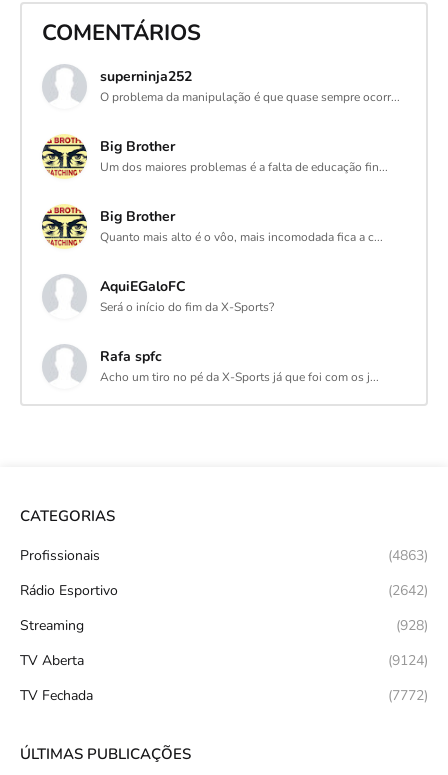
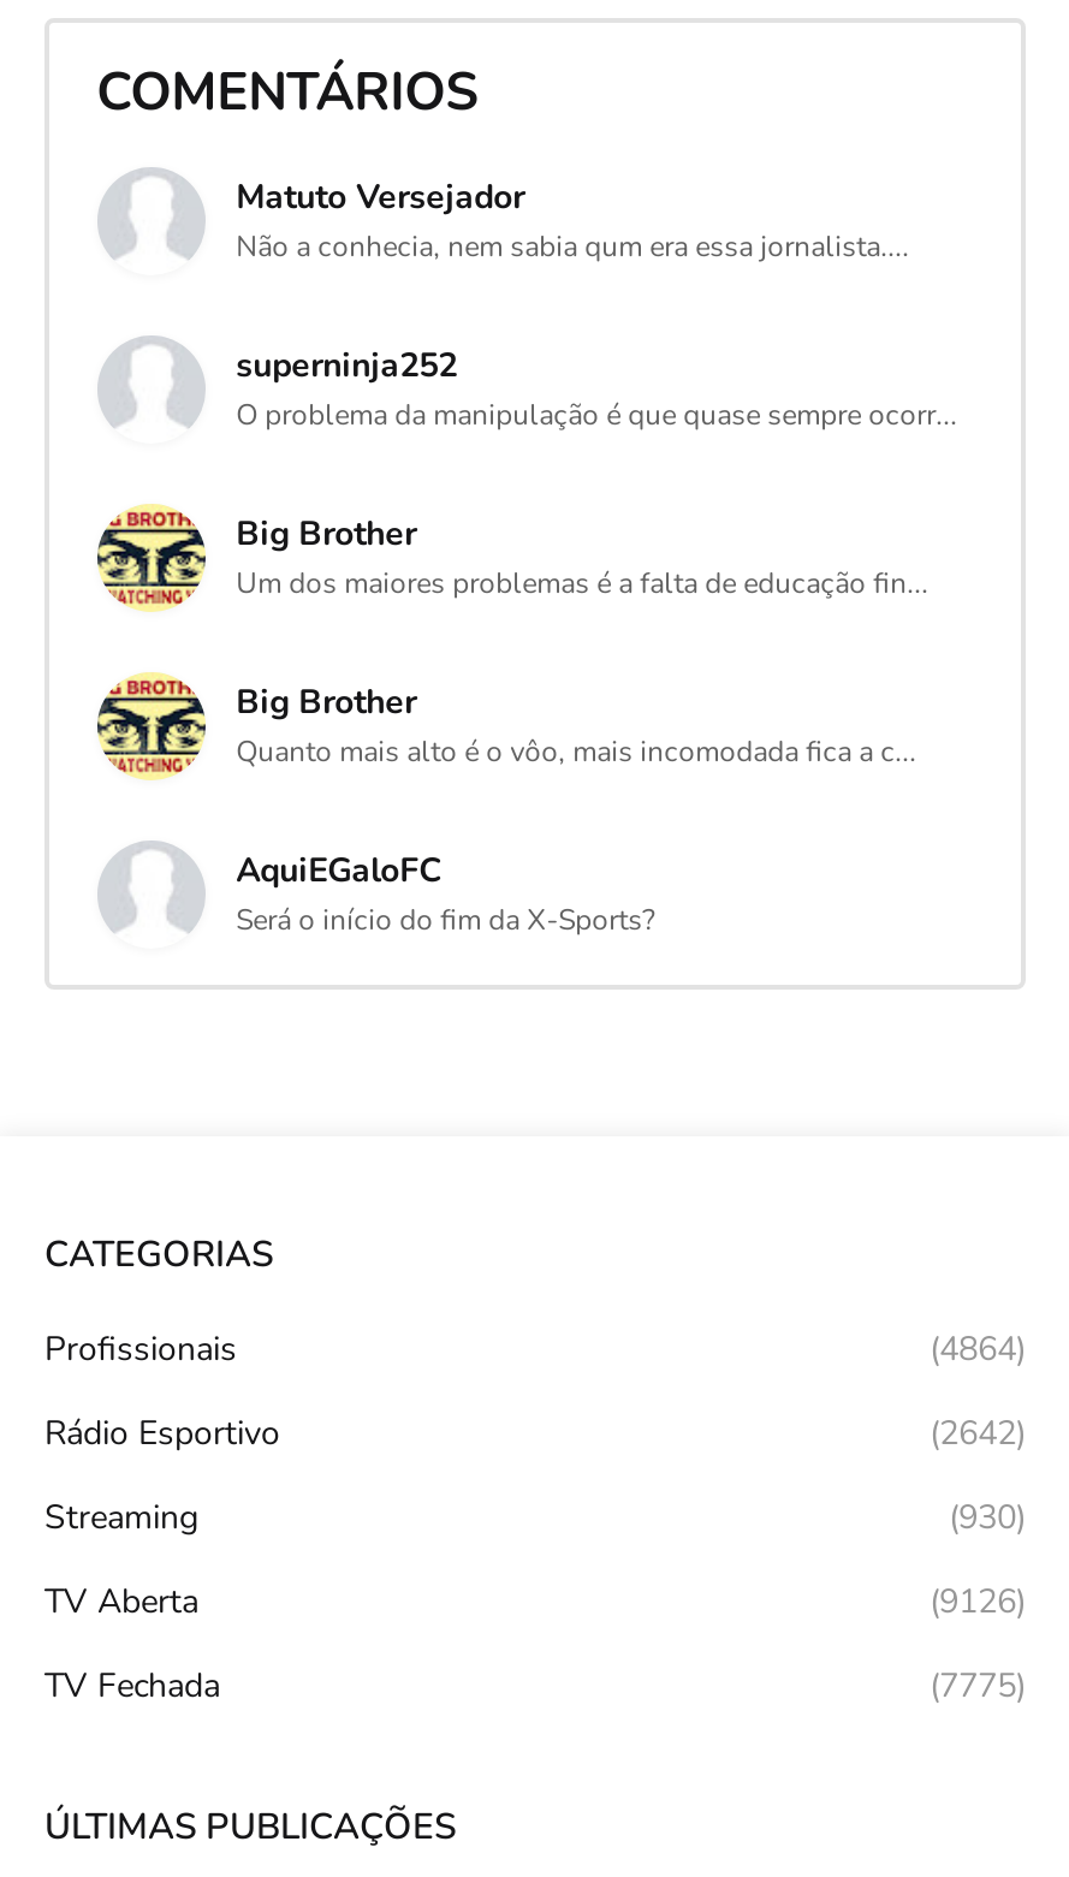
none -> [236,174,909,265] Matuto Versejador | Não a conhecia, nem sabia qum era essa jornalista....
moved [41,67,400,315] -> [95,342,957,939]: [image] | superninja252 | O problema da manipulação é que quase sempre ocorr... | ... | AquiEGaloFC | Será o início do fim da X-Sports?
[100,347,379,385] Rafa spfc | Acho um tiro no pé da X-Sports já que foi com os j... -> none
[388,545,428,564] (4863) -> [930,1325,1026,1371] (4864)
[396,615,428,634] (928) -> [949,1493,1026,1539] (930)
[388,650,428,669] (9124) -> [930,1578,1026,1623] (9126)
[388,685,428,704] (7772) -> [930,1662,1026,1707] (7775)

